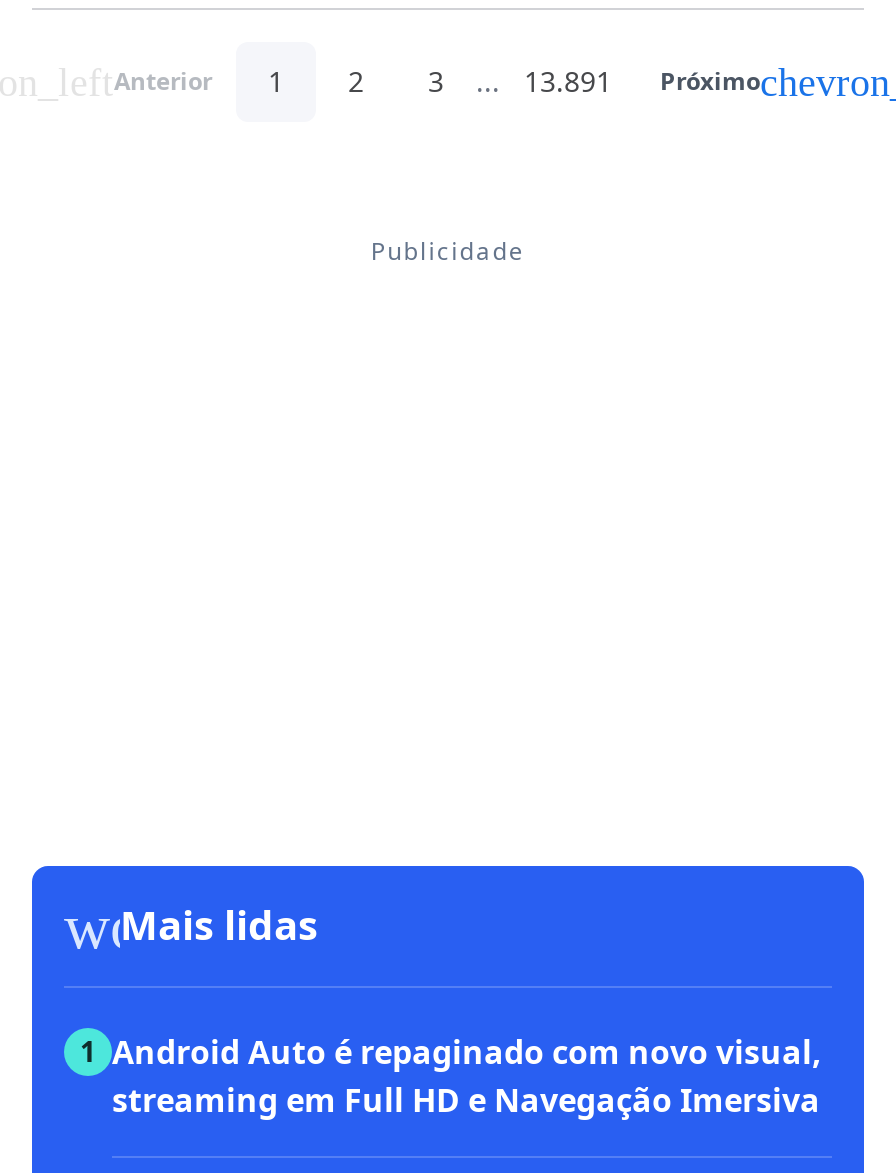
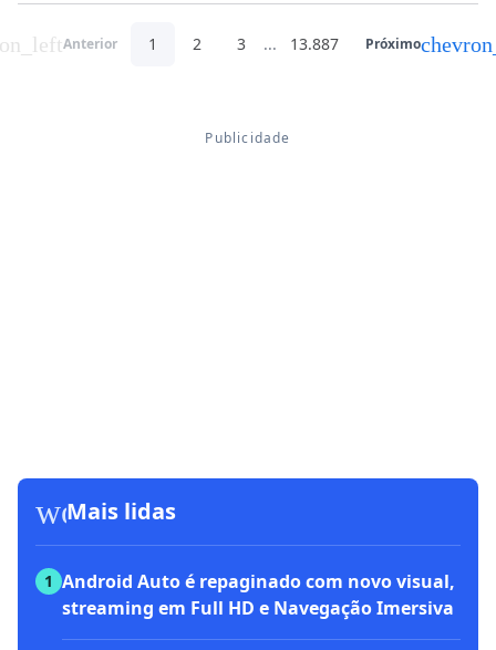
[524,62,612,100] 13.891 -> [290,33,339,54] 13.887

